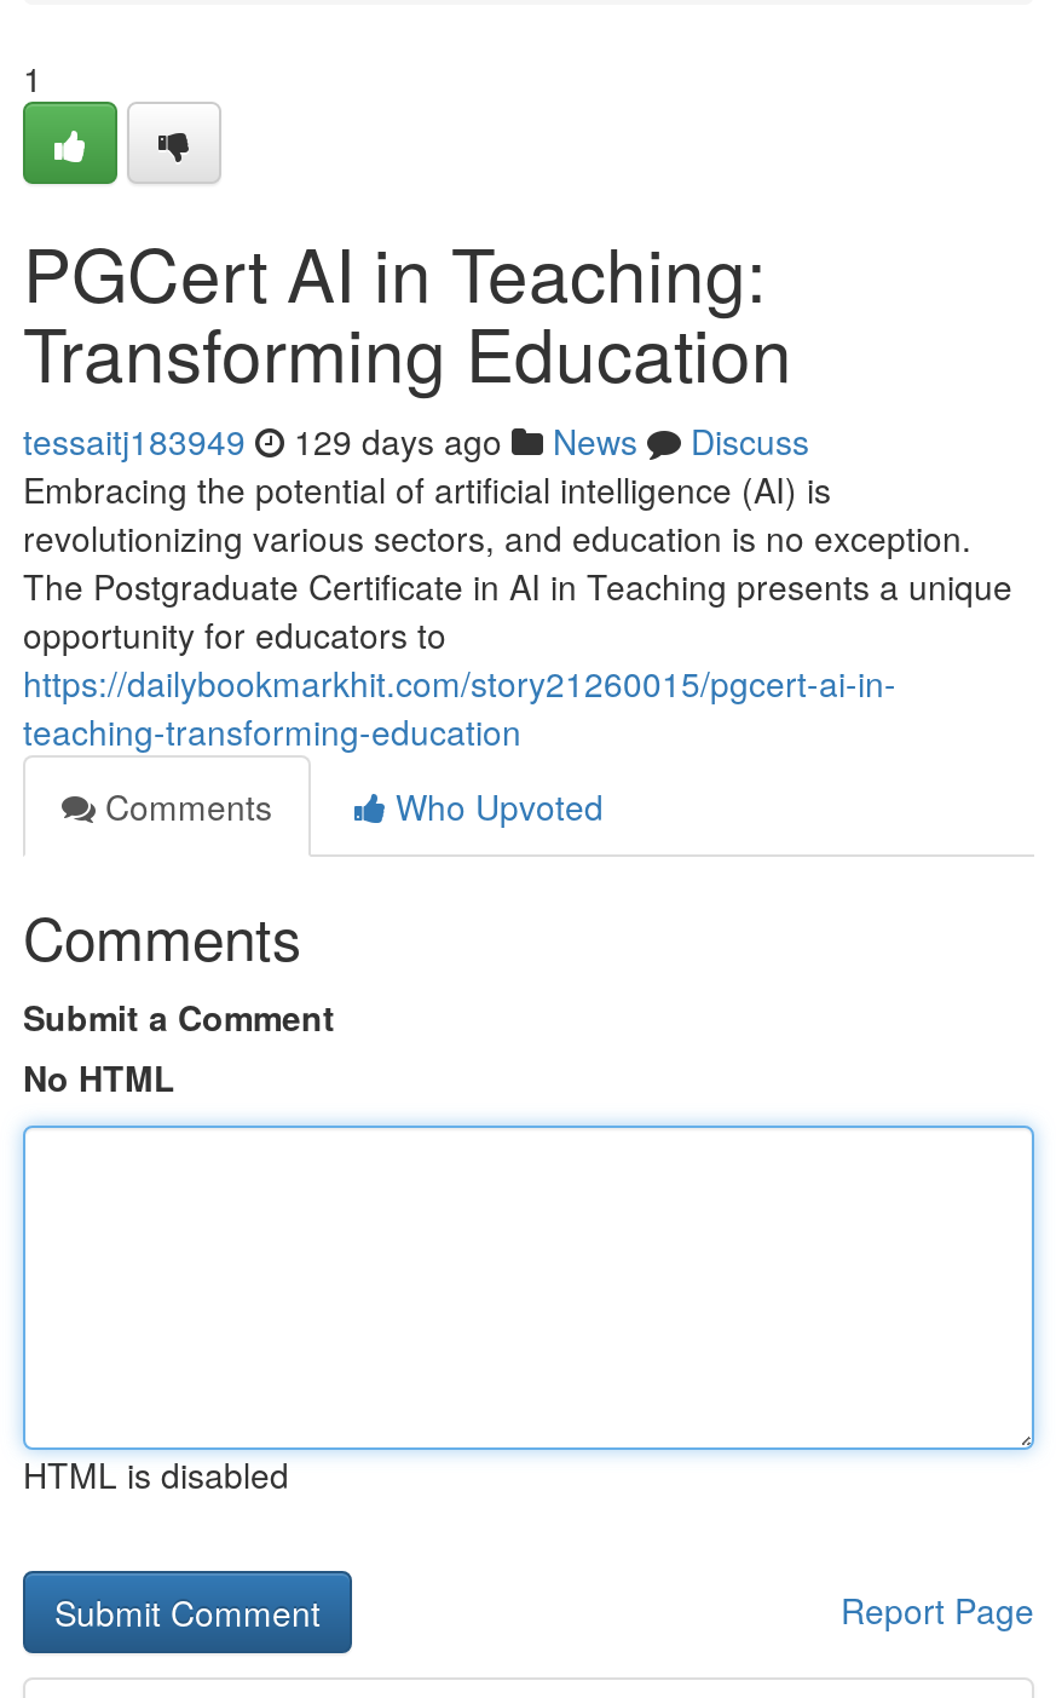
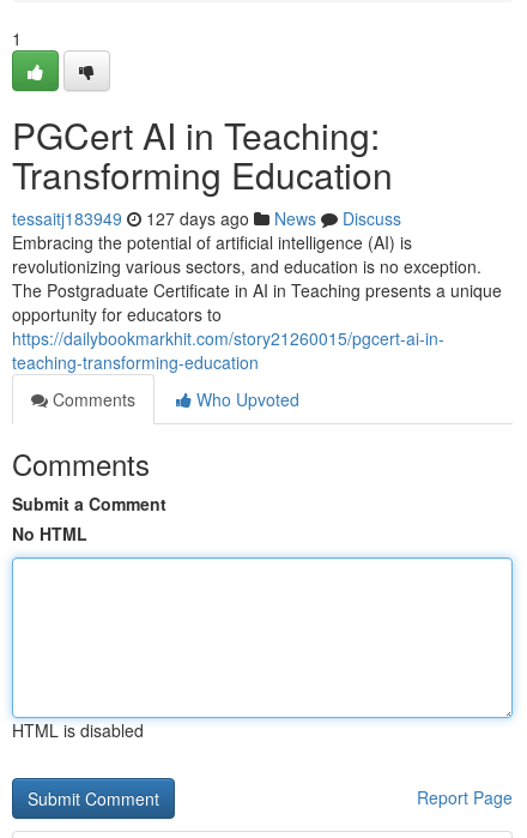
[23,416,809,465] tessaitj183949 129 days ago News Discuss -> [12,206,401,230] tessaitj183949 127 days ago News Discuss

